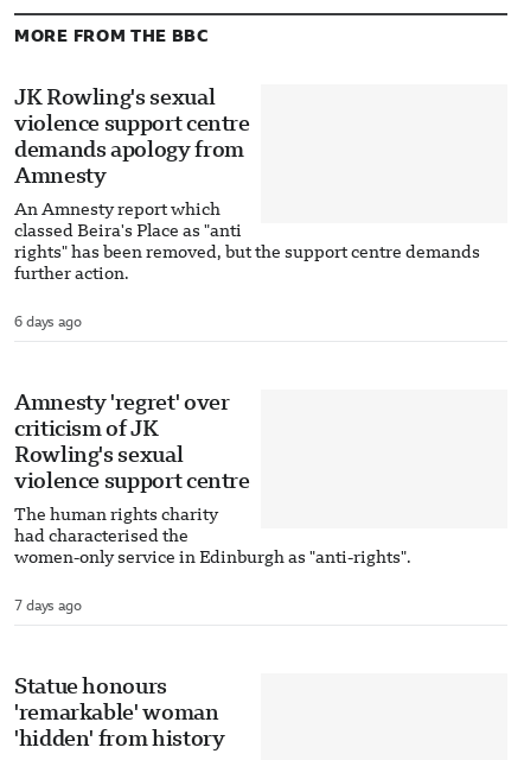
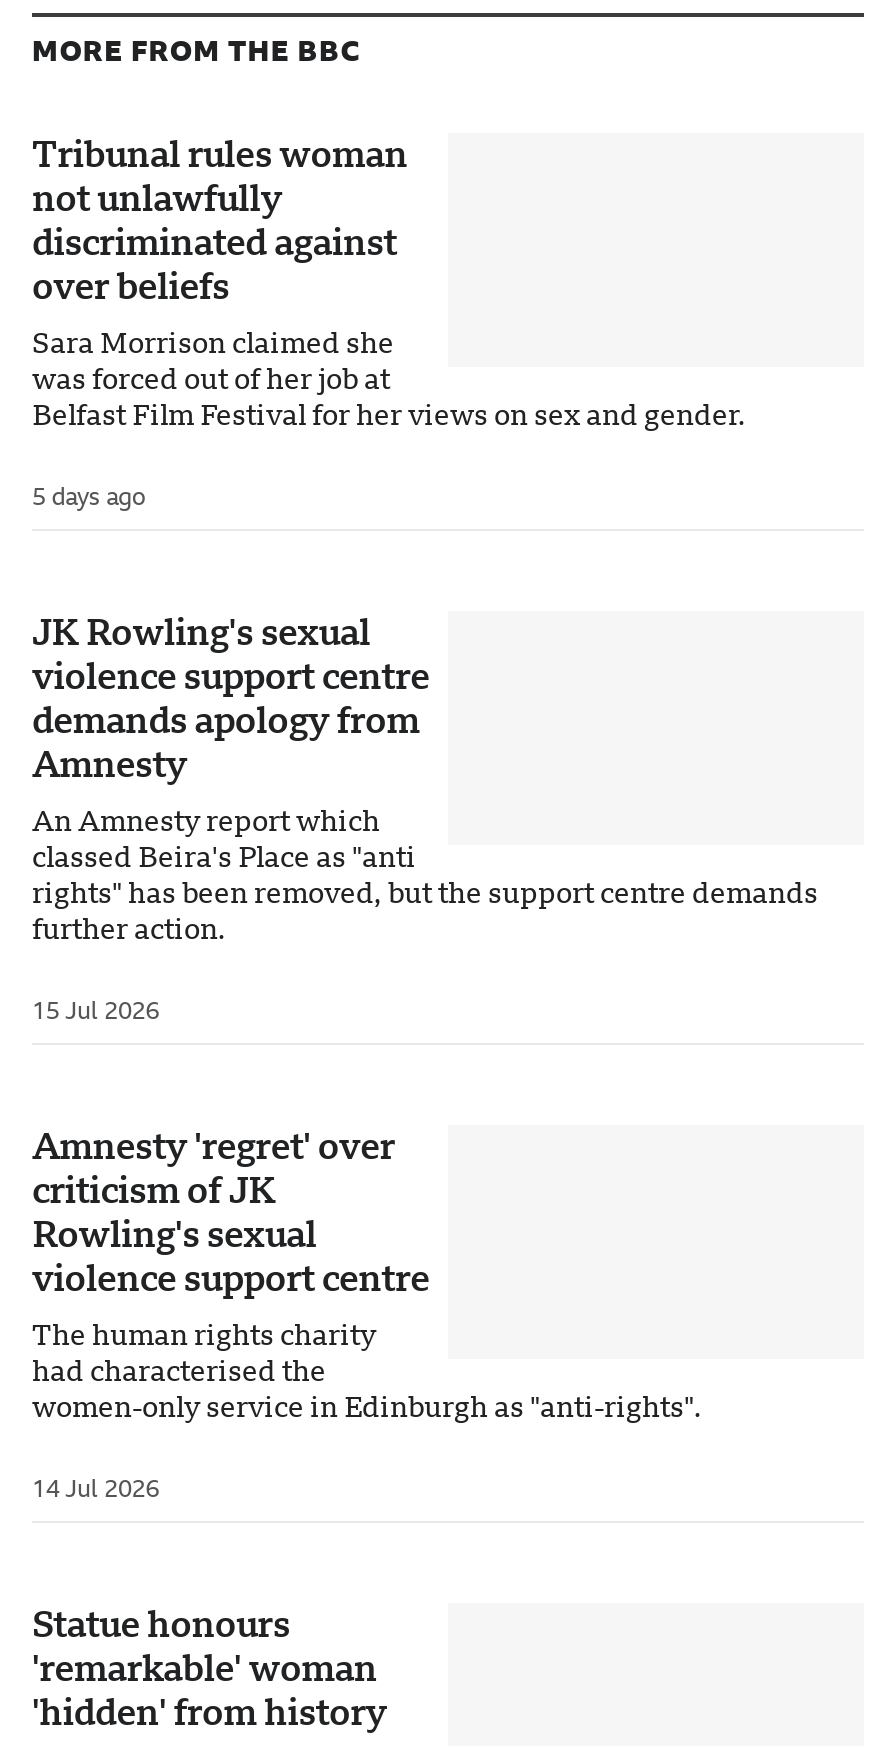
none -> [32,133,746,511] Tribunal rules woman | not unlawfully | discriminated against | over beliefs | Sara Morrison claimed she | was forced out of her job at | Belfast Film Festival for her views on sex and gender. | 5 days ago
[14,313,82,330] 6 days ago -> [32,997,159,1025] 15 Jul 2026
[14,597,82,614] 7 days ago -> [32,1475,159,1503] 14 Jul 2026

